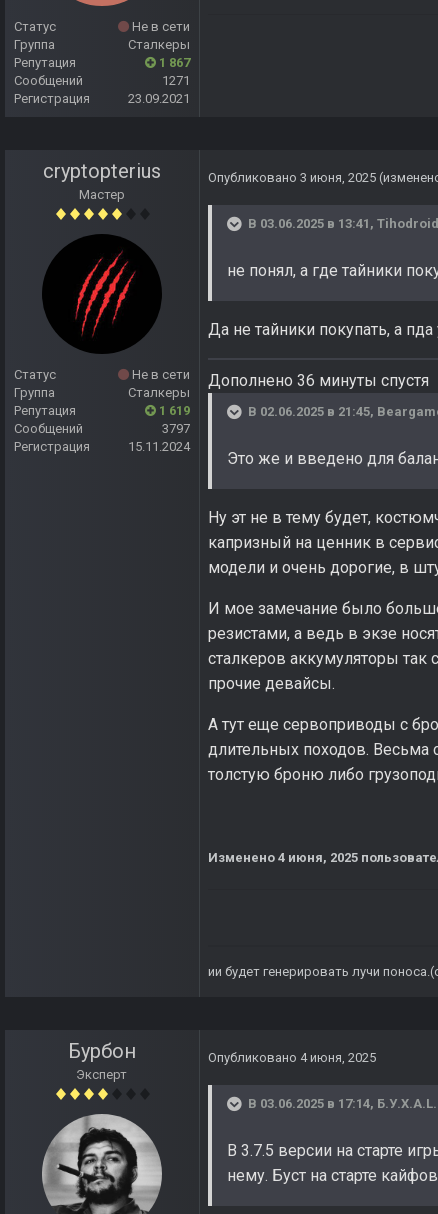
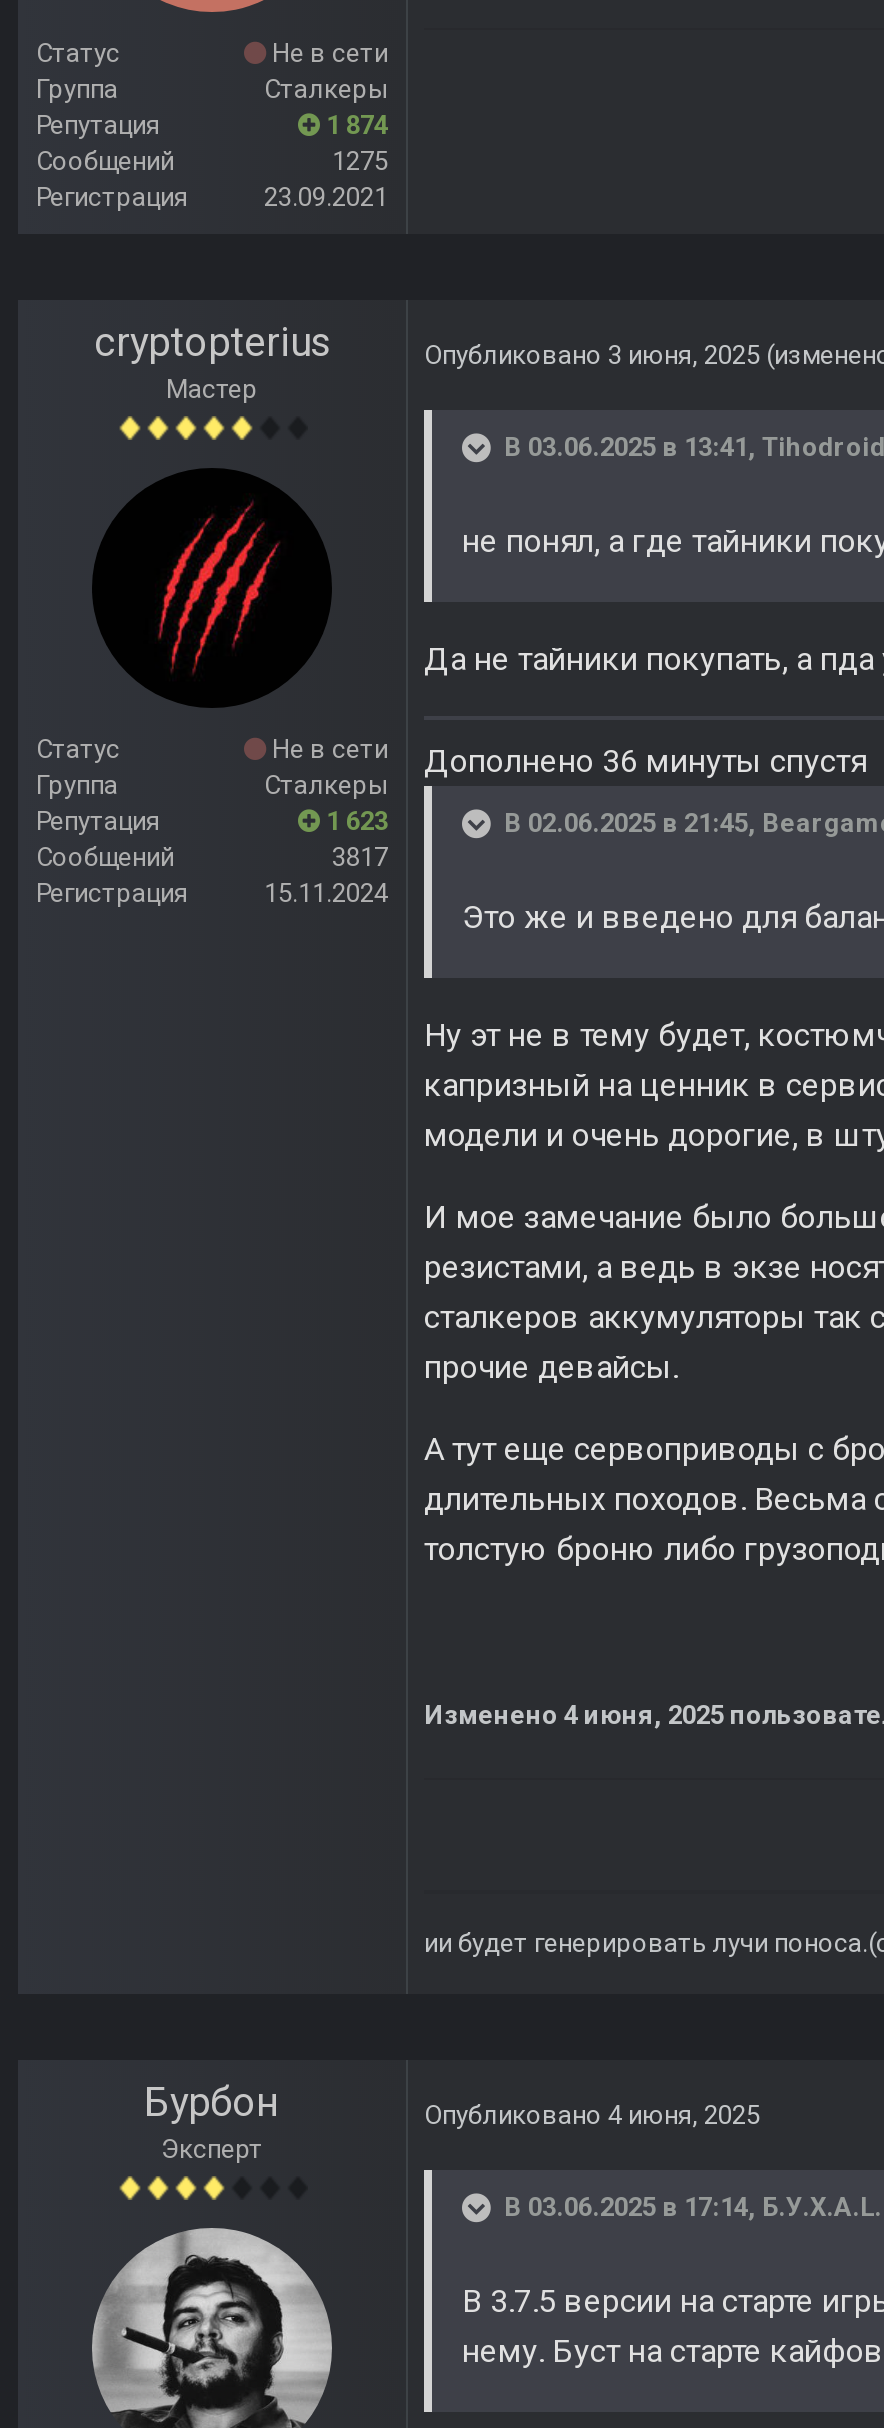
[156,55,190,70] 1 867 -> [320,110,388,140] 1 874
[162,73,190,88] 1271 -> [332,146,388,176] 1275
[156,403,190,418] 1 619 -> [320,806,388,836] 1 623
[162,421,190,436] 3797 -> [332,842,388,872] 3817

